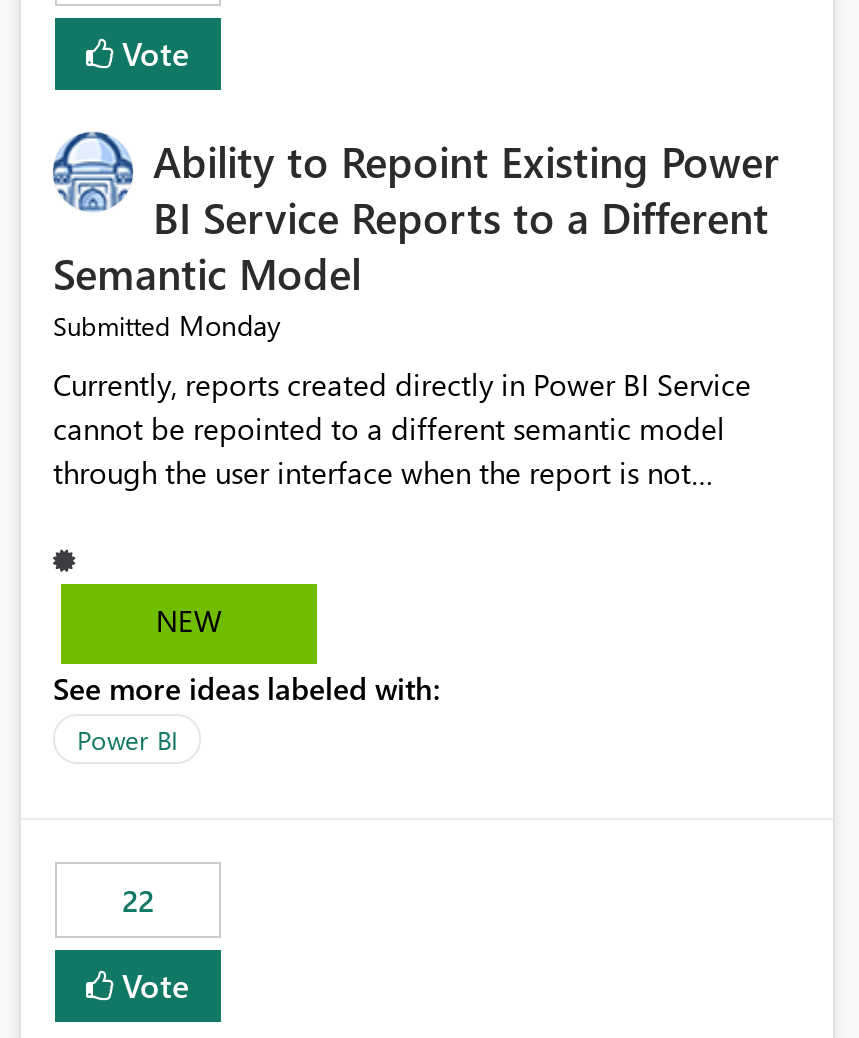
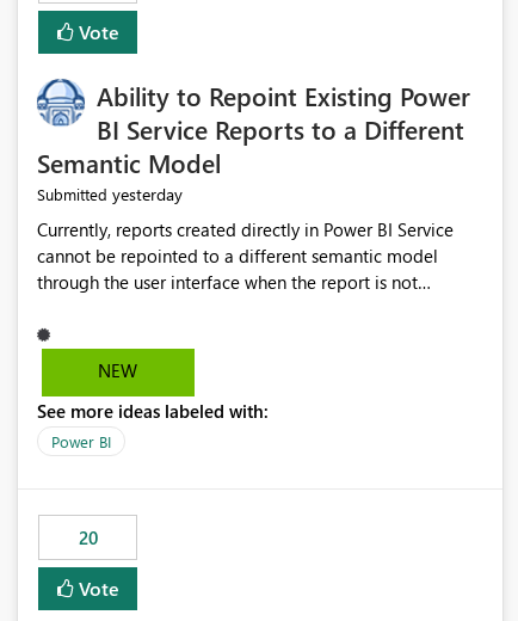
[53,307,281,345] Submitted Monday -> [37,183,183,206] Submitted yesterday
[122,881,154,921] 22 -> [78,526,97,550] 20

